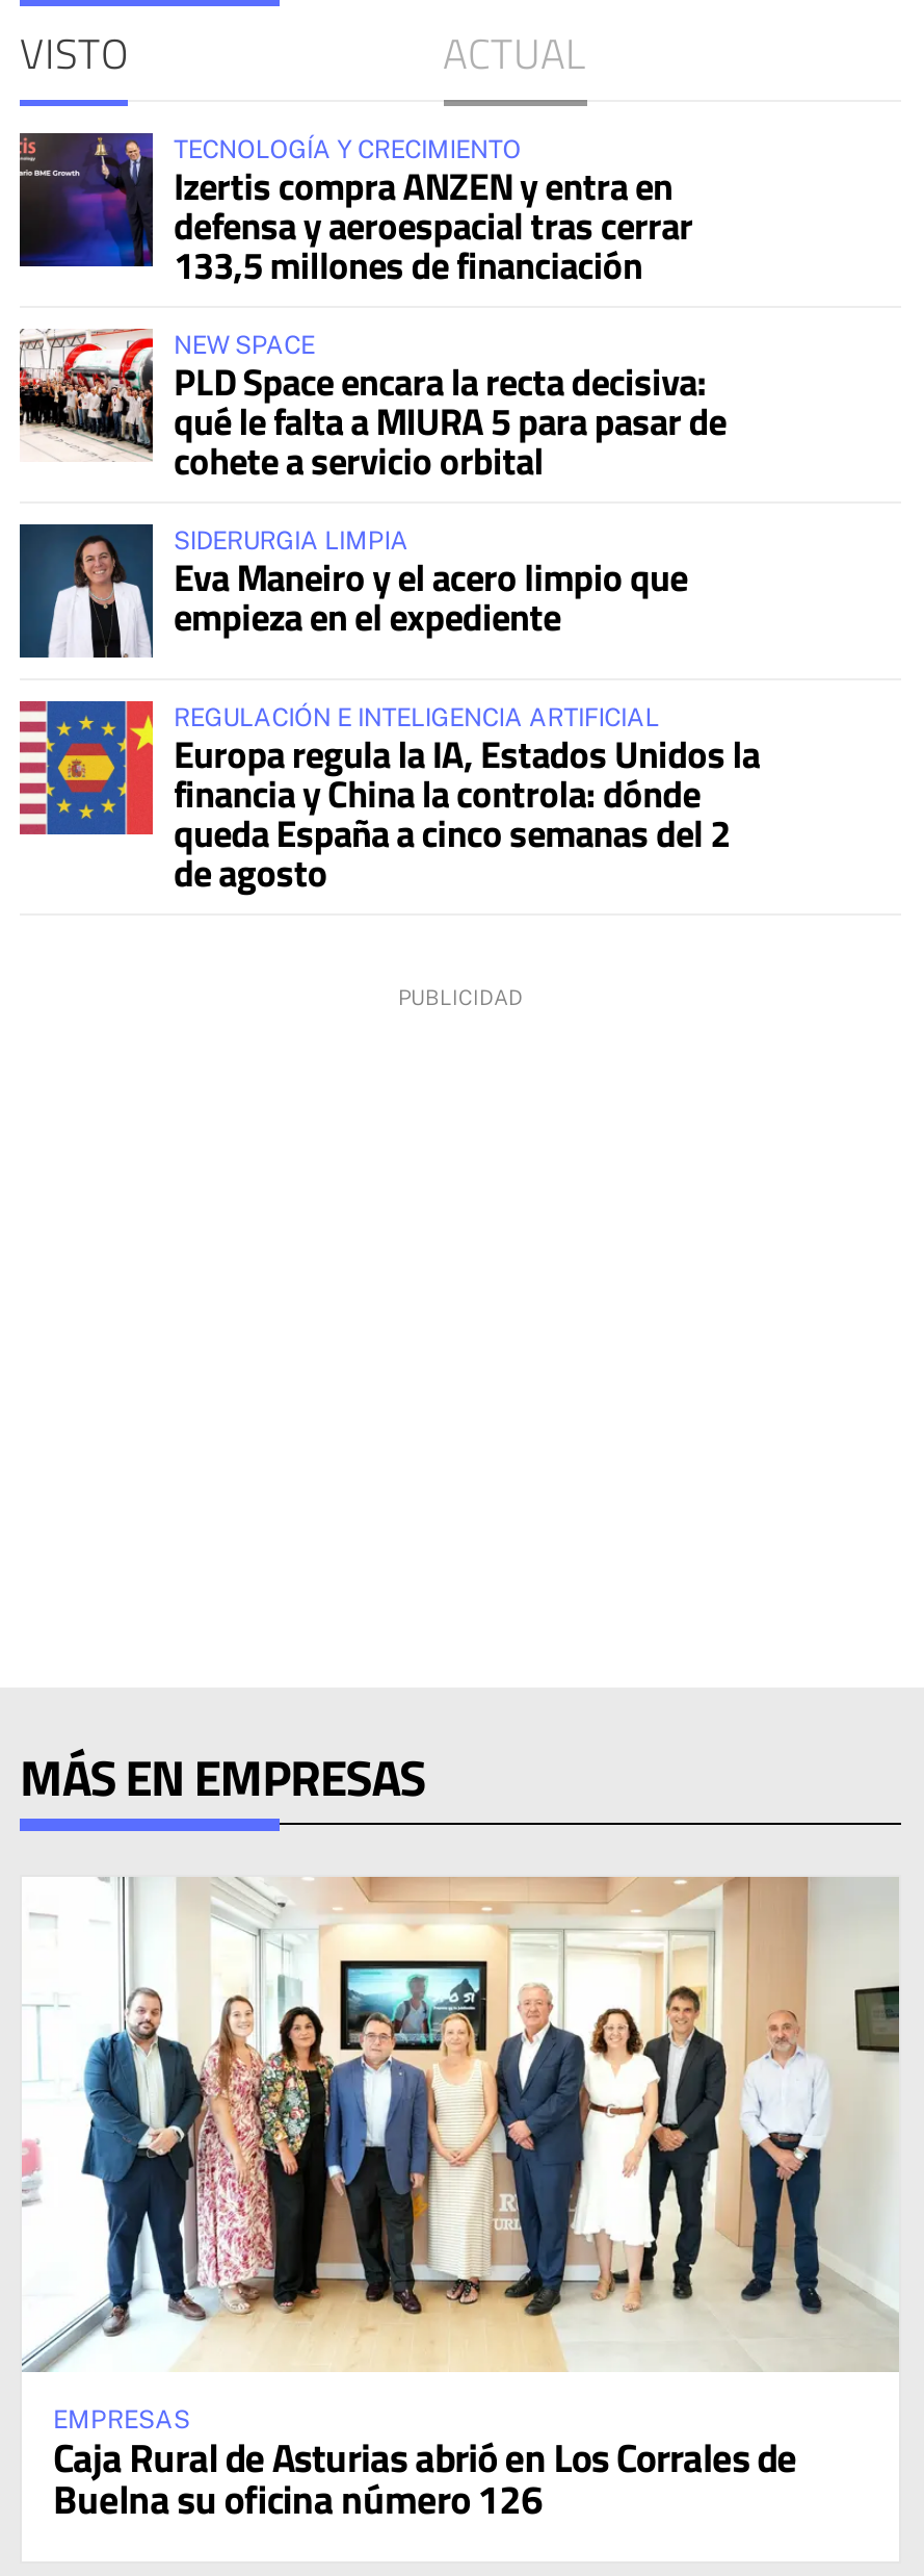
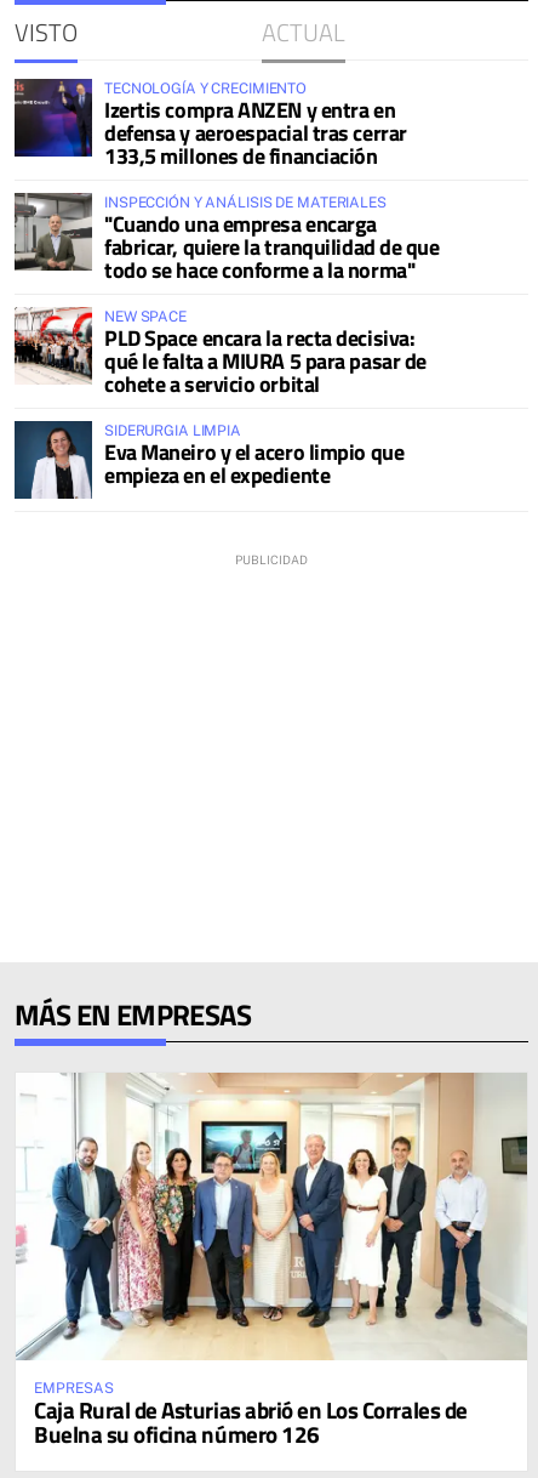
none -> [13,193,439,286] [image] | INSPECCIÓN Y ANÁLISIS DE MATERIALES | "Cuando una empresa encarga | fabricar, quiere la tranquilidad de que | todo se hace conforme a la norma"
moved [16,327,726,646] -> [12,305,426,491]: [image] | NEW SPACE | PLD Space encara la recta decisiva: | qué le falta a MIURA 5 para pasar de | cohete a servicio orbital | SIDERURGIA LIMPIA | Eva Maneiro y el acero limpio que | empieza en el expediente
[18,699,760,902] [image] | REGULACIÓN E INTELIGENCIA ARTIFICIAL | Europa regula la IA, Estados Unidos la | financia y China la controla: dónde | queda España a cinco semanas del 2 | de agosto -> none

